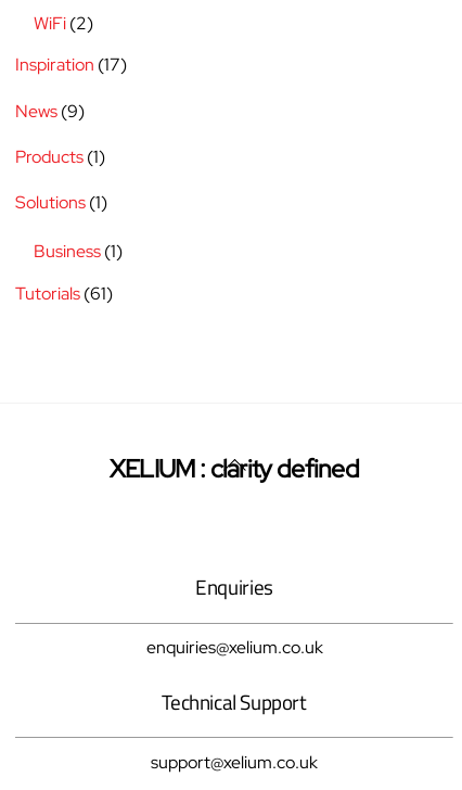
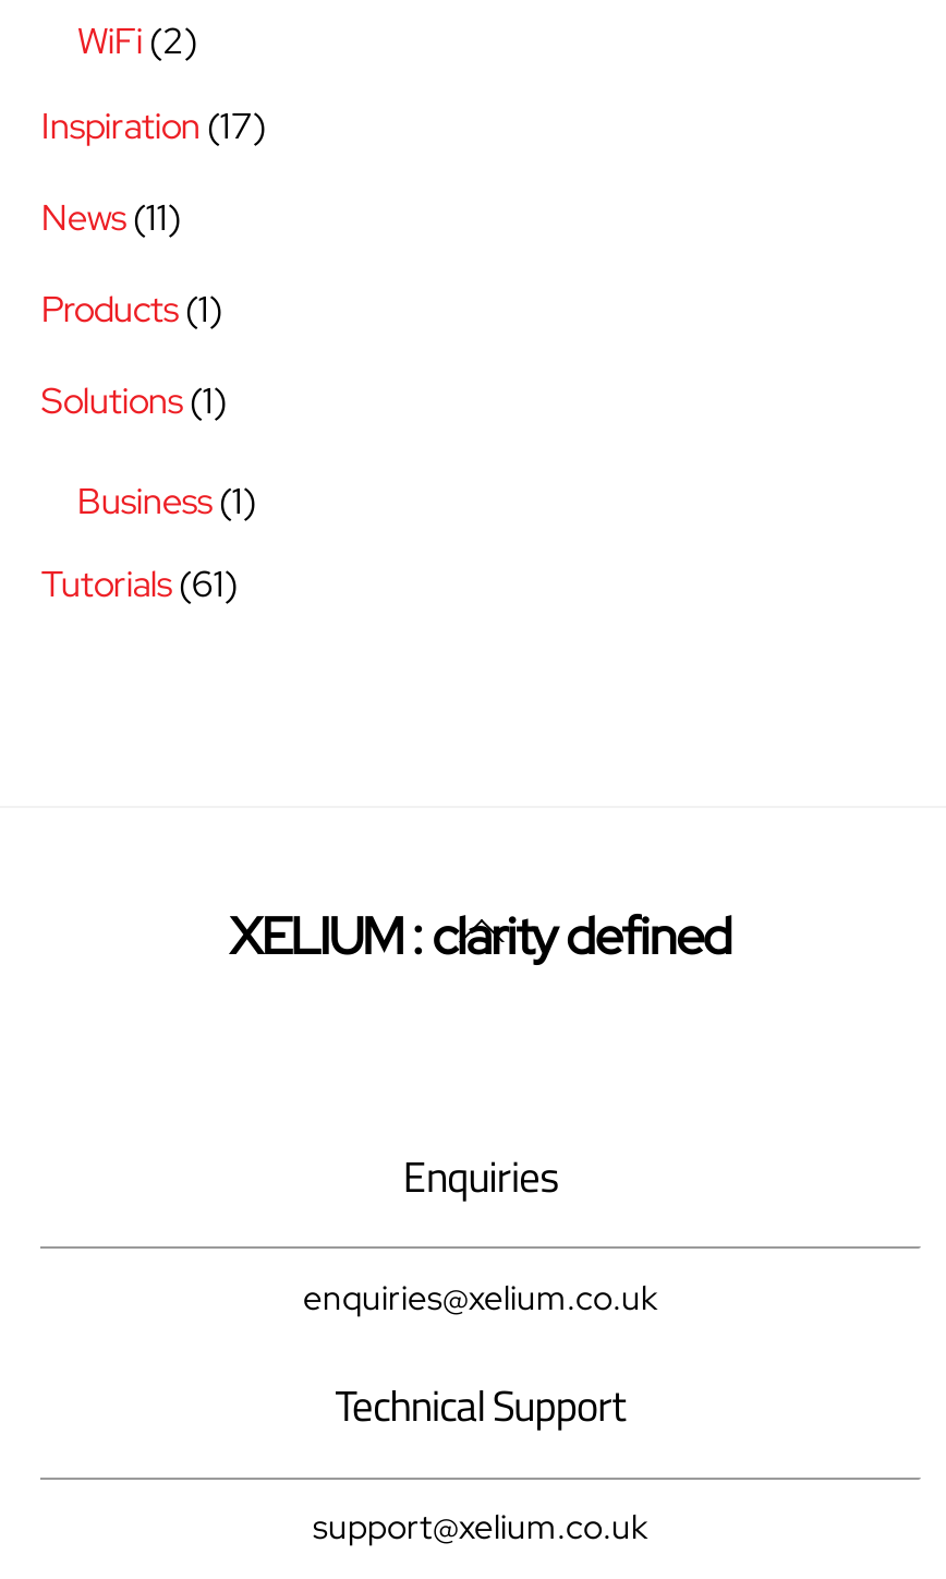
[16,98,85,122] News (9) -> [41,193,181,241] News (11)

